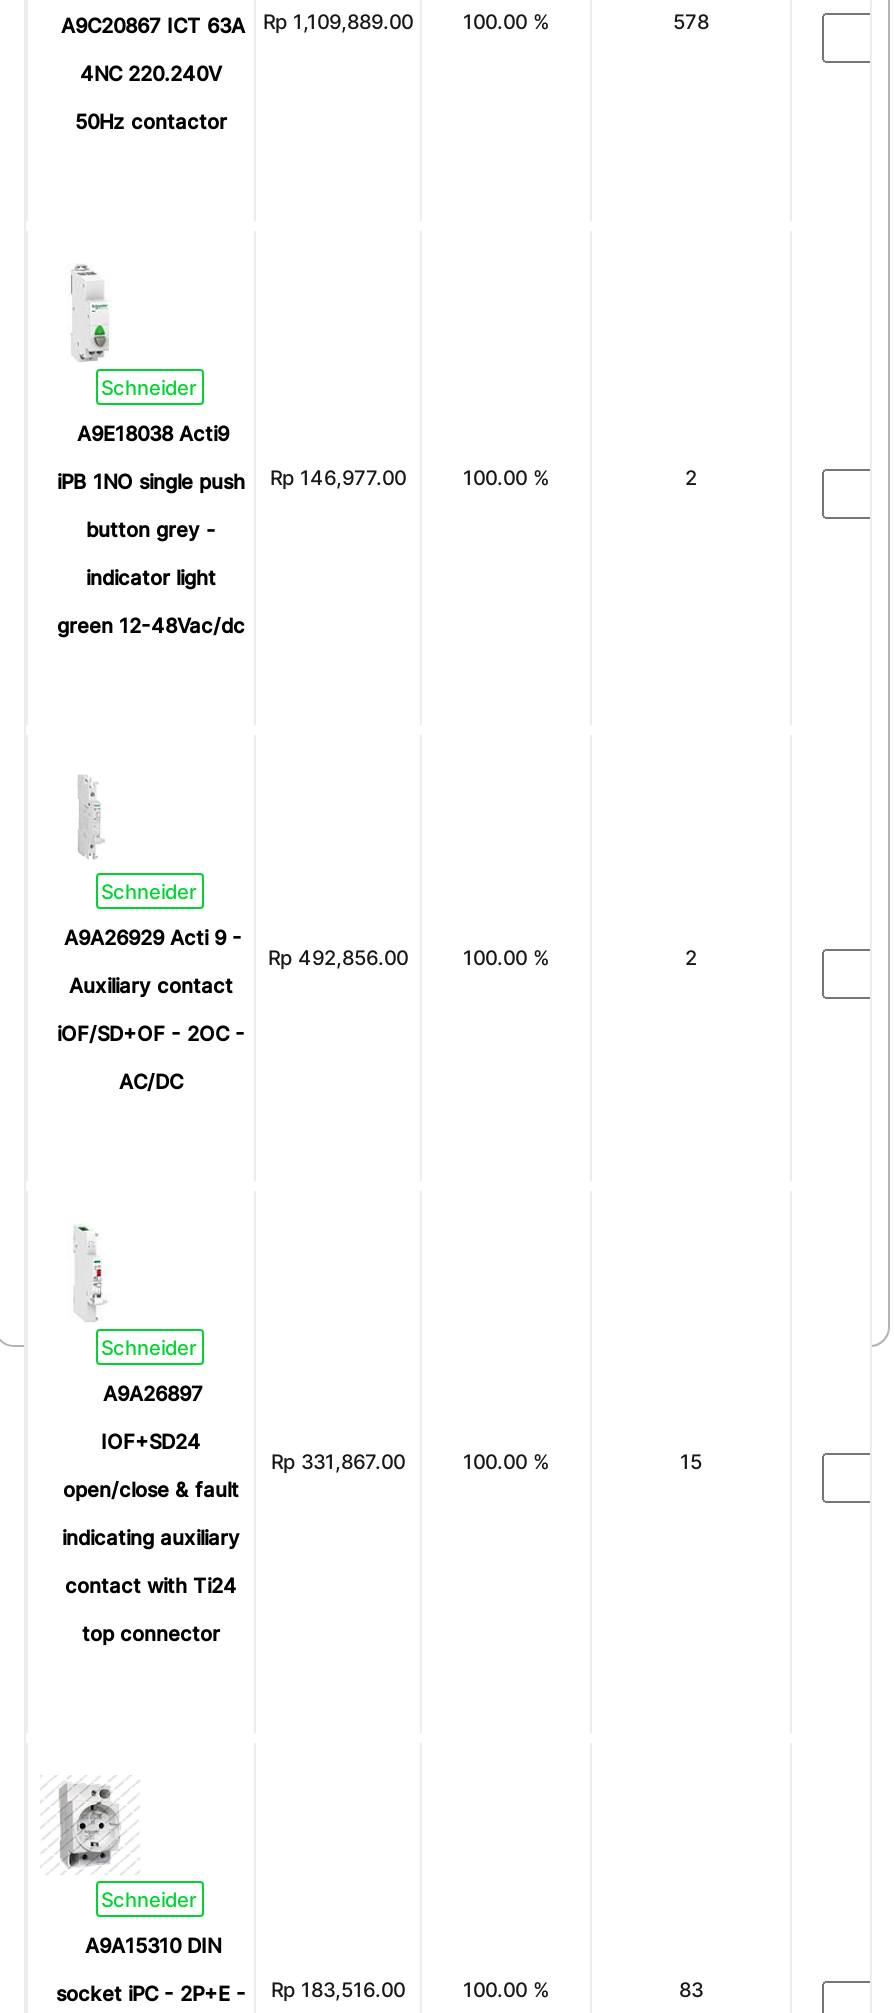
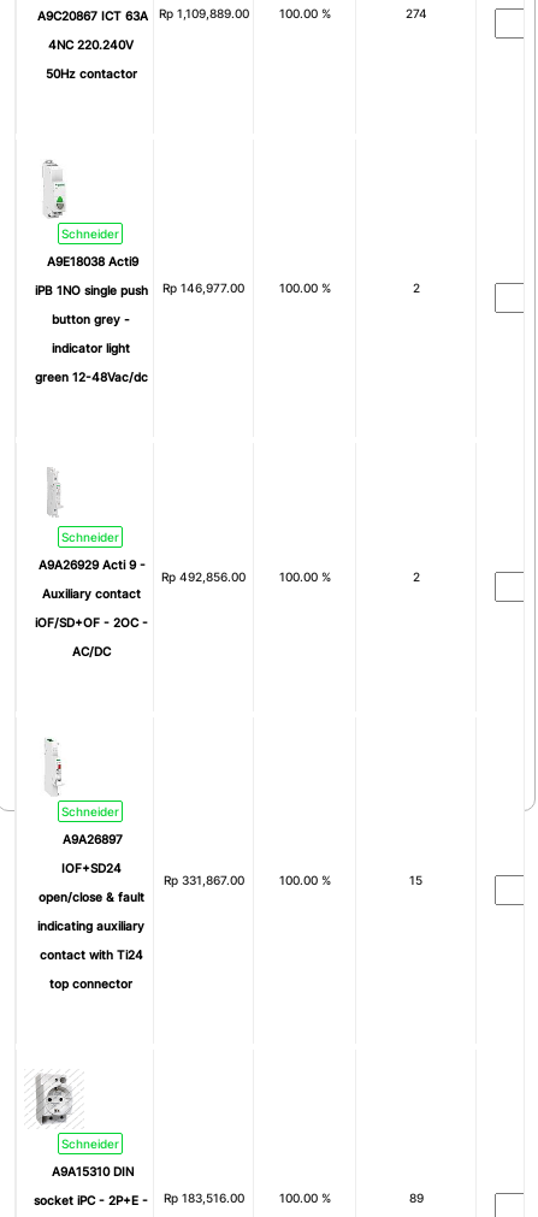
[673,9,709,33] 578 -> [405,6,427,20] 274
[679,1977,703,2001] 83 -> [409,1190,423,1205] 89

